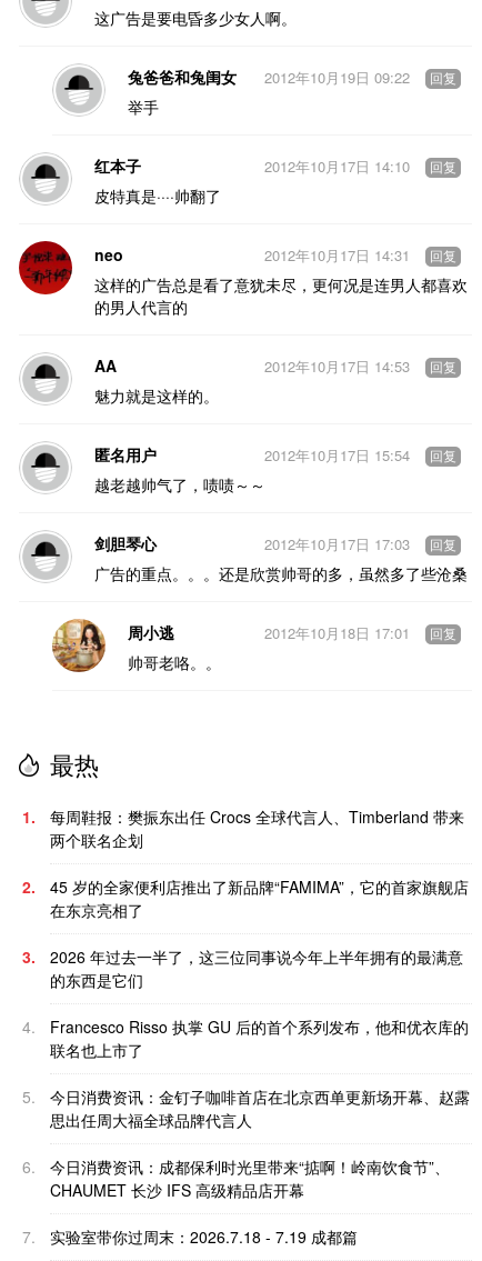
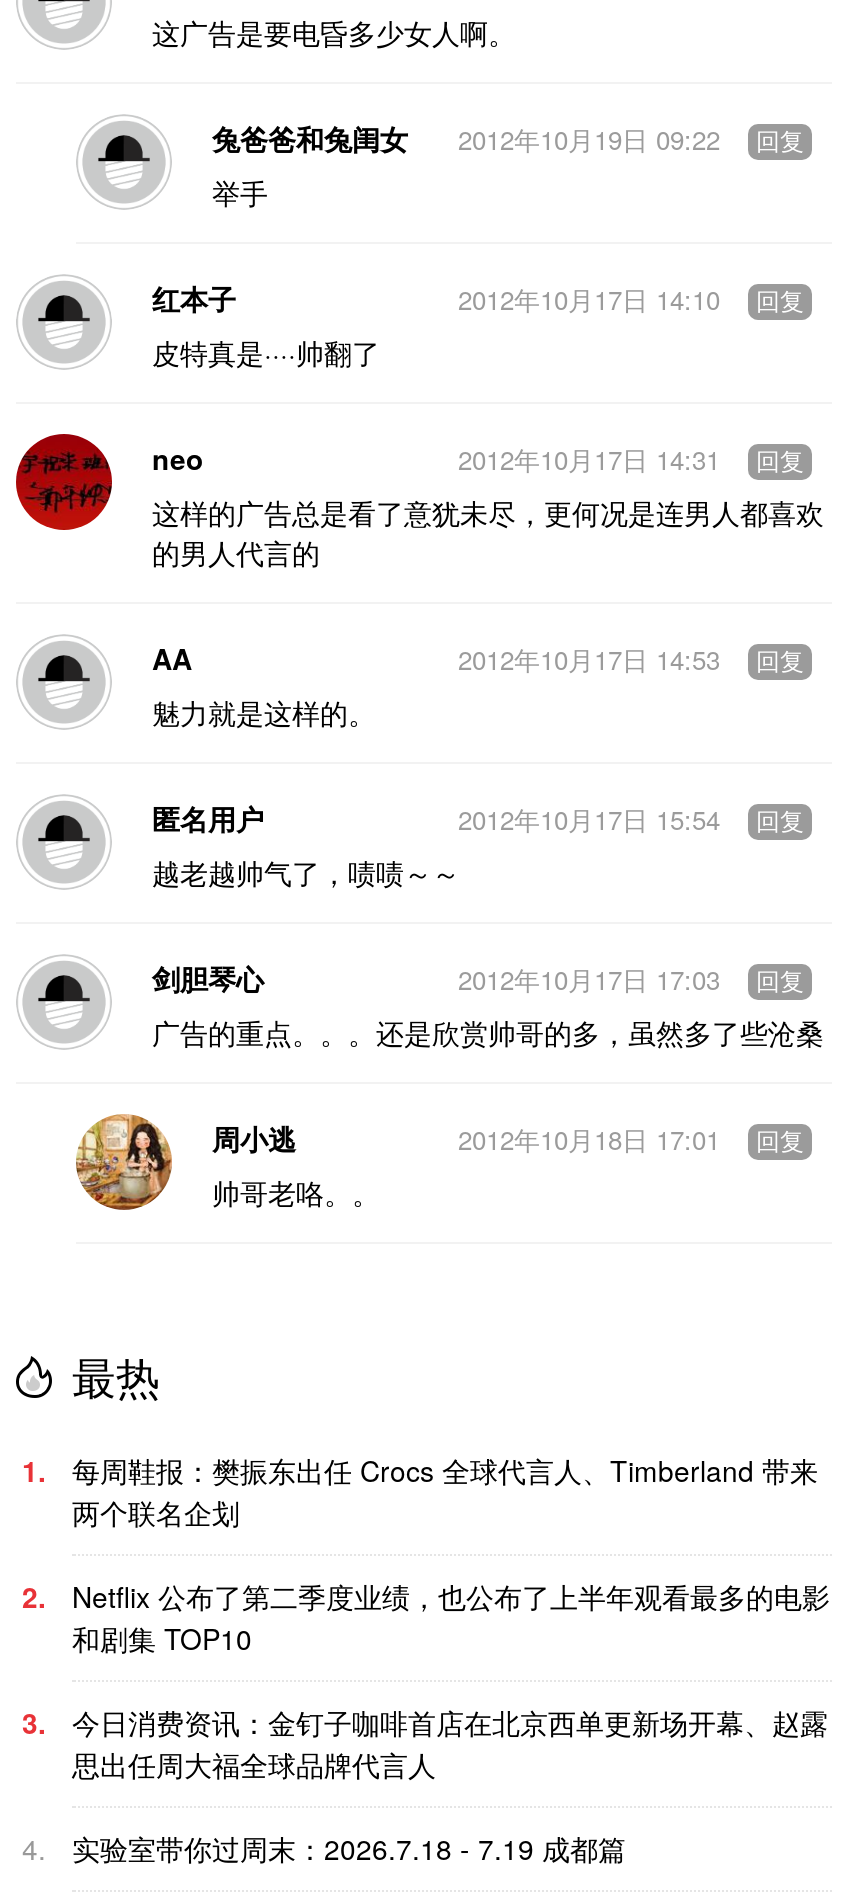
[50,875,469,920] 45 岁的全家便利店推出了新品牌“FAMIMA”，它的首家旗舰店 | 在东京亮相了 -> [72,1575,830,1657] Netflix 公布了第二季度业绩，也公布了上半年观看最多的电影 | 和剧集 TOP10
[22,945,469,1107] 2026 年过去一半了，这三位同事说今年上半年拥有的最满意 | 的东西是它们 | 4. | Francesco Risso 执掌 GU 后的首个系列发布，他和优衣库的 | 联名也上市了 | 5. -> none
[22,1155,450,1247] 6. | 今日消费资讯：成都保利时光里带来“掂啊！岭南饮食节”、 | CHAUMET 长沙 IFS 高级精品店开幕 | 7. -> [22,1827,46,1867] 4.

